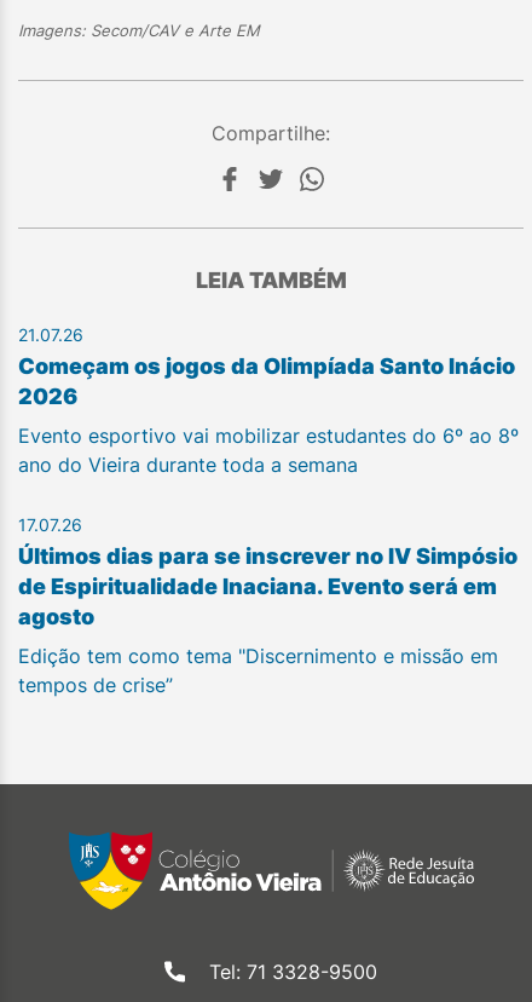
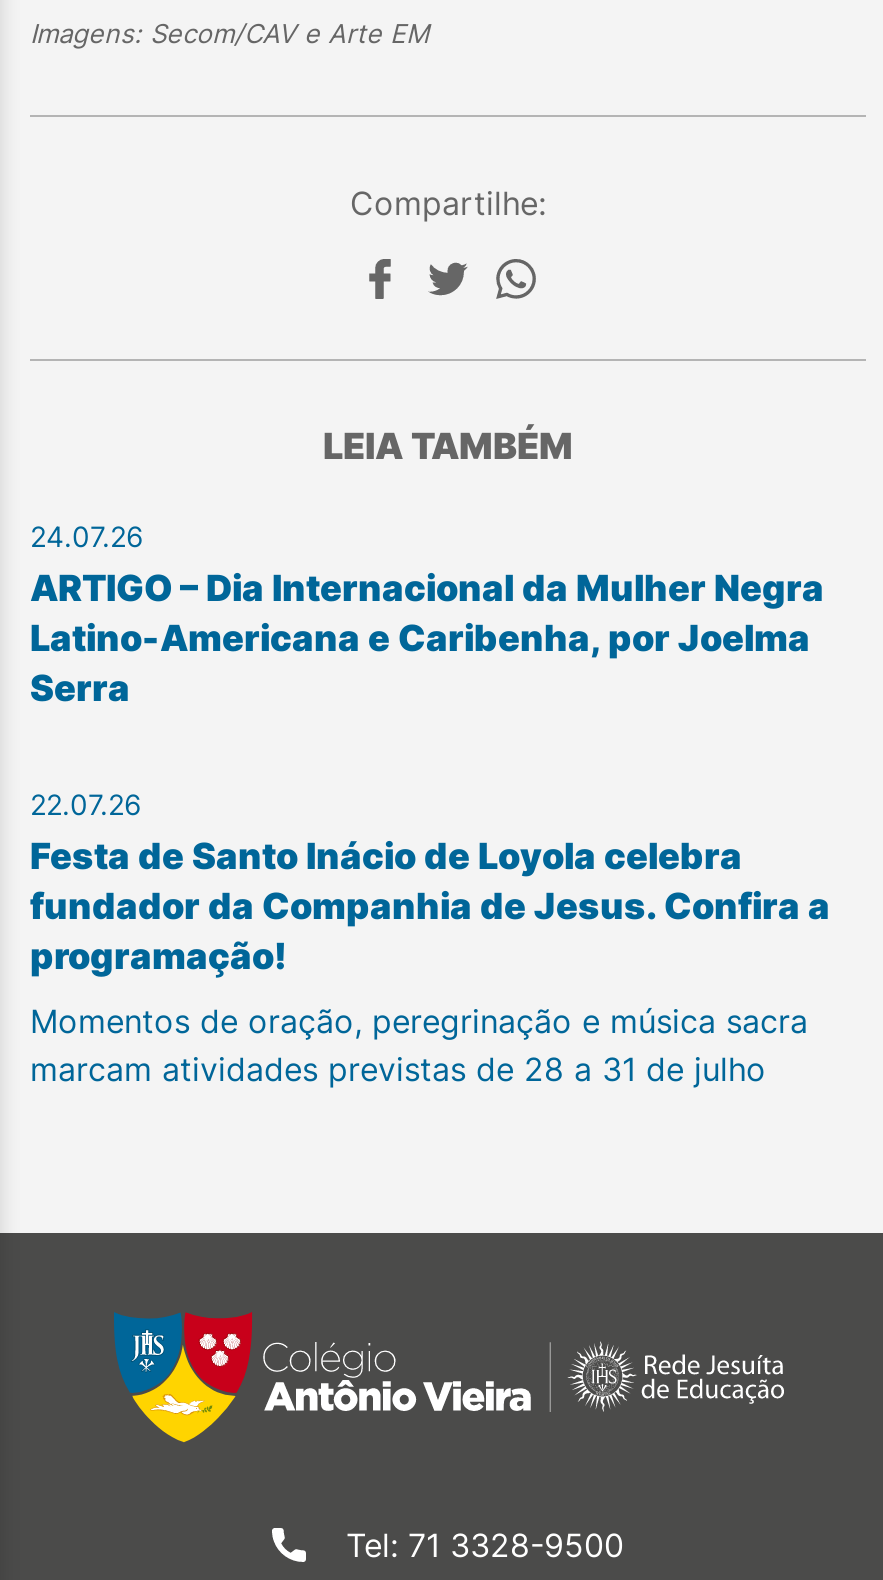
[18,324,519,697] 21.07.26 | Começam os jogos da Olimpíada Santo Inácio | 2026 | Evento esportivo vai mobilizar estudantes do 6º ao 8º | ano do Vieira durante toda a semana | 17.07.26 | Últimos dias para se inscrever no IV Simpósio | de Espiritualidade Inaciana. Evento será em | agosto | Edição tem como tema "Discernimento e missão em | tempos de crise” -> [30,520,830,1090] 24.07.26 | ARTIGO – Dia Internacional da Mulher Negra | Latino-Americana e Caribenha, por Joelma | Serra | 22.07.26 | Festa de Santo Inácio de Loyola celebra | fundador da Companhia de Jesus. Confira a | programação! | Momentos de oração, peregrinação e música sacra | marcam atividades previstas de 28 a 31 de julho

